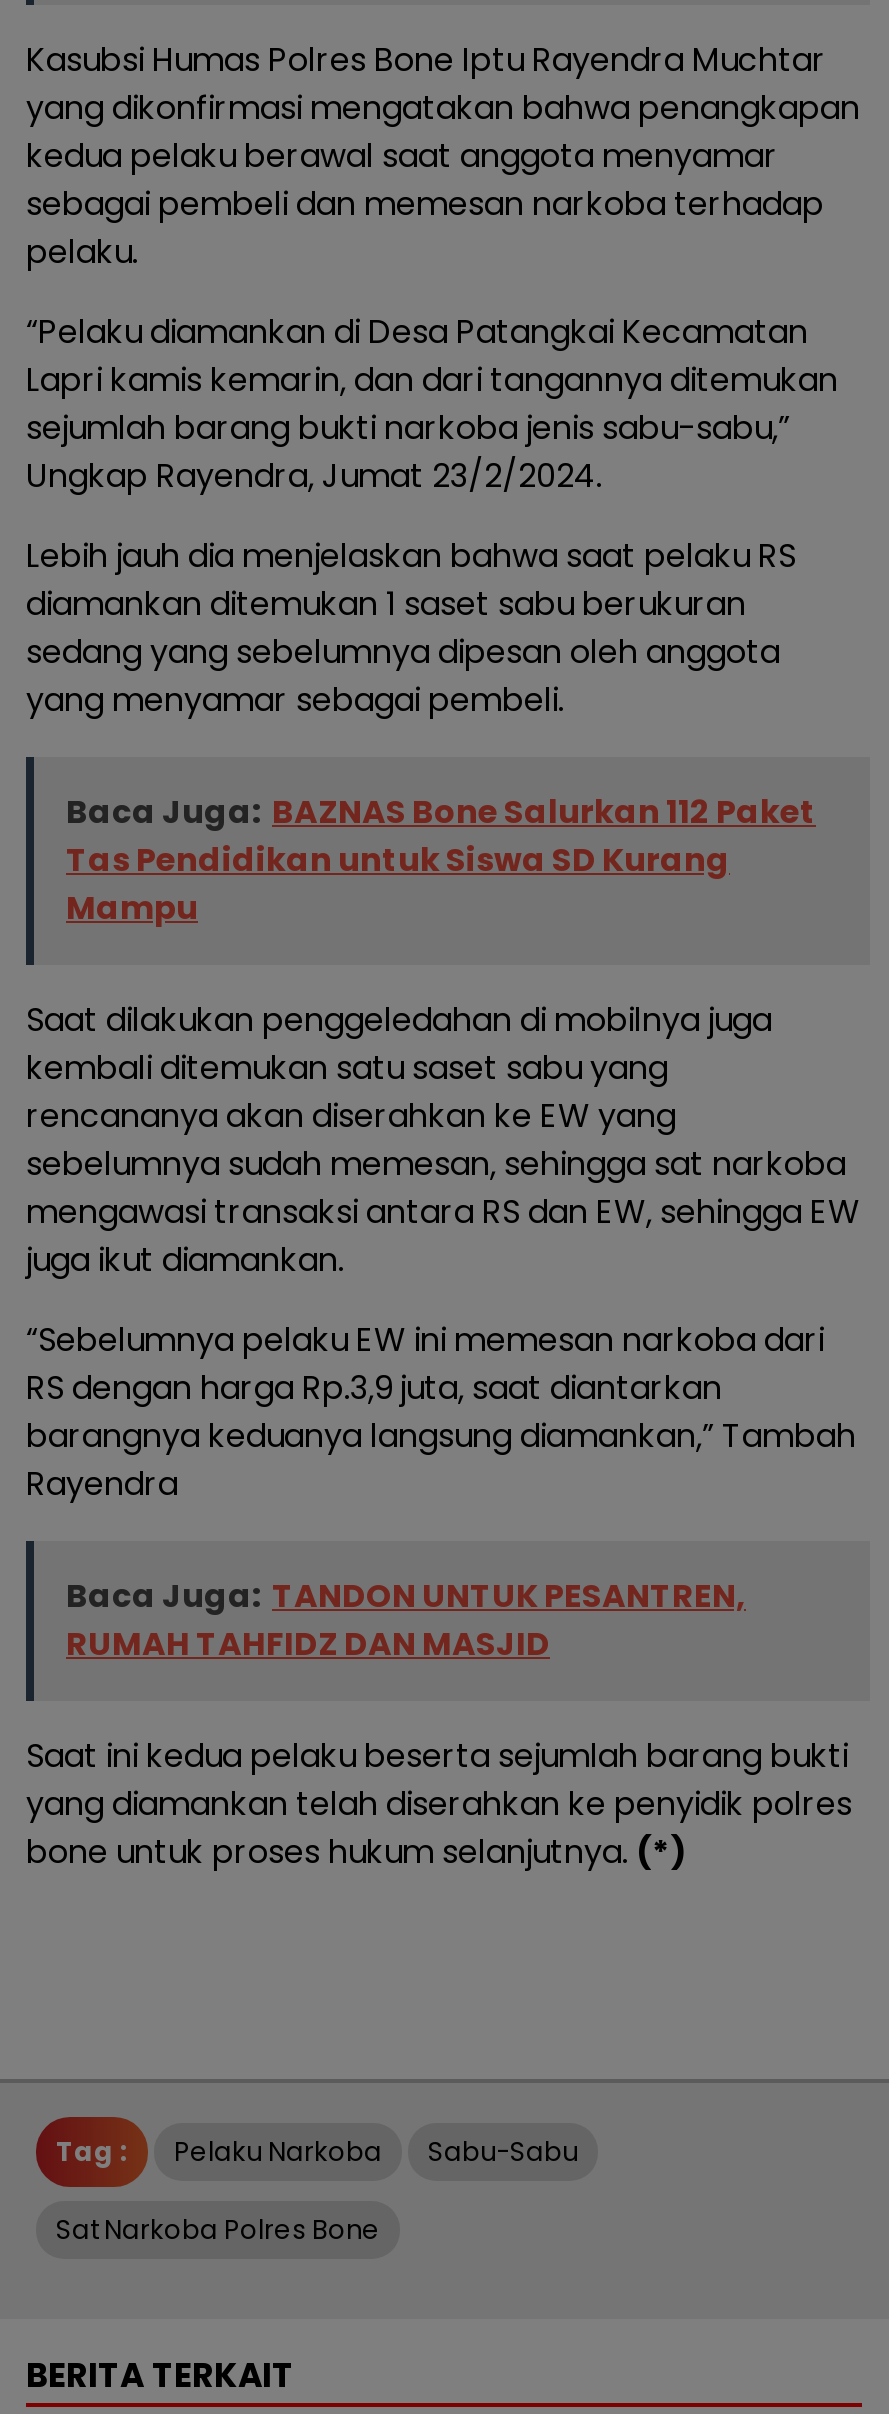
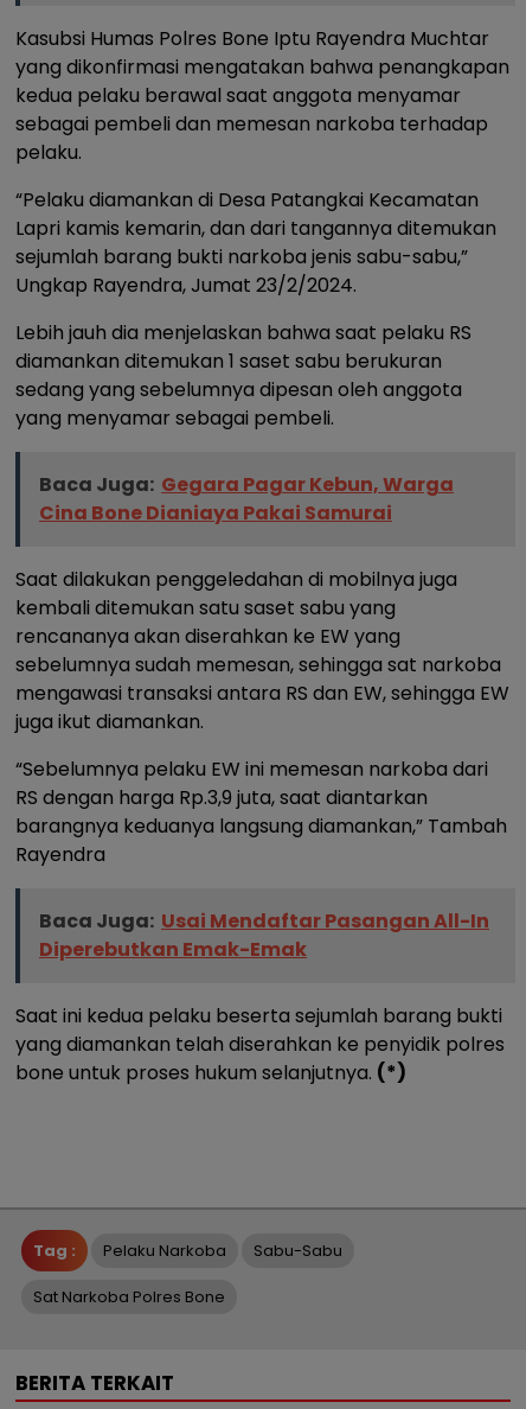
[66,790,816,932] Baca Juga: BAZNAS Bone Salurkan 112 Paket | Tas Pendidikan untuk Siswa SD Kurang | Mampu -> [39,470,454,526] Baca Juga: Gegara Pagar Kebun, Warga | Cina Bone Dianiaya Pakai Samurai
[66,1574,746,1668] Baca Juga: TANDON UNTUK PESANTREN, | RUMAH TAHFIDZ DAN MASJID -> [39,907,489,962] Baca Juga: Usai Mendaftar Pasangan All-In | Diperebutkan Emak-Emak

